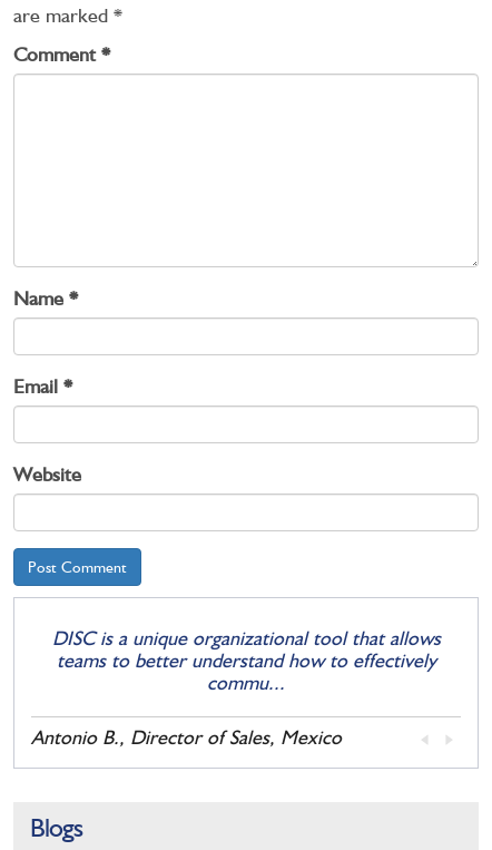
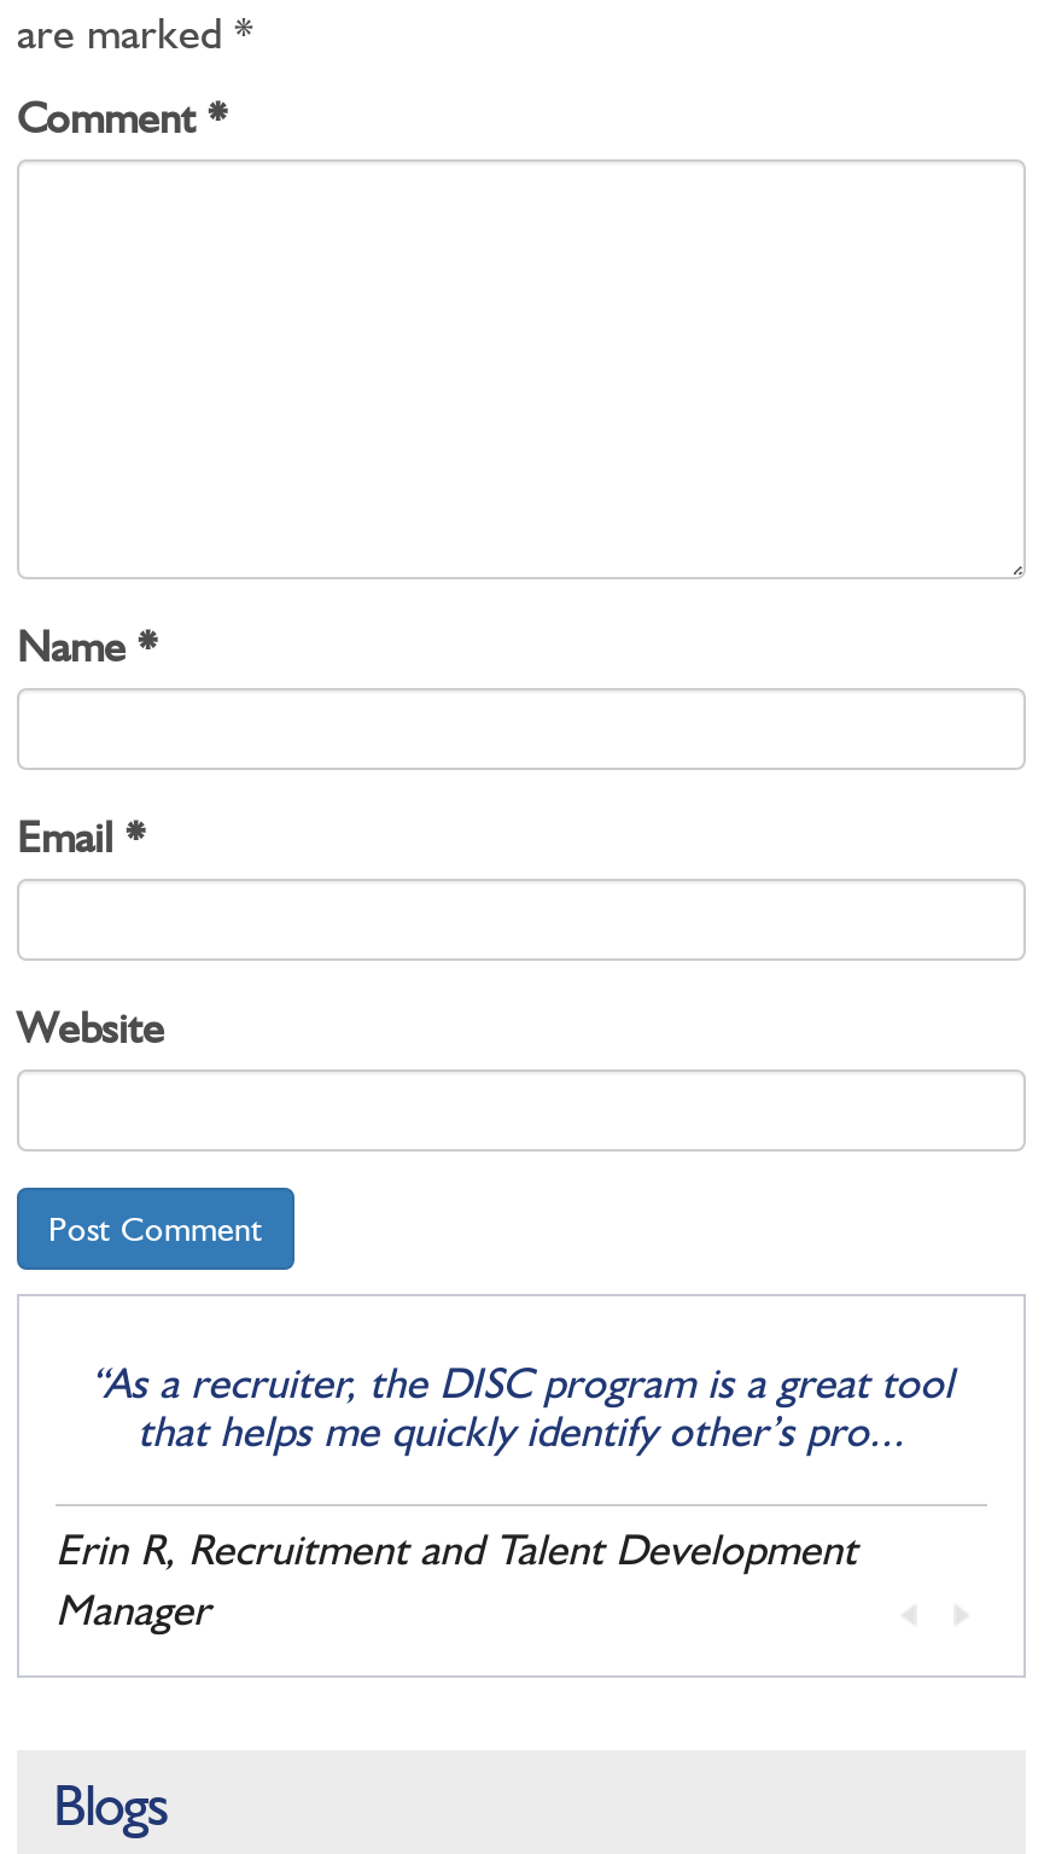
[52,626,440,694] DISC is a unique organizational tool that allows | teams to better understand how to effectively | commu... -> [89,1356,953,1455] “As a recruiter, the DISC program is a great tool | that helps me quickly identify other’s pro...
[31,725,342,748] Antonio B., Director of Sales, Mexico -> [56,1523,857,1634] Erin R, Recruitment and Talent Development | Manager

